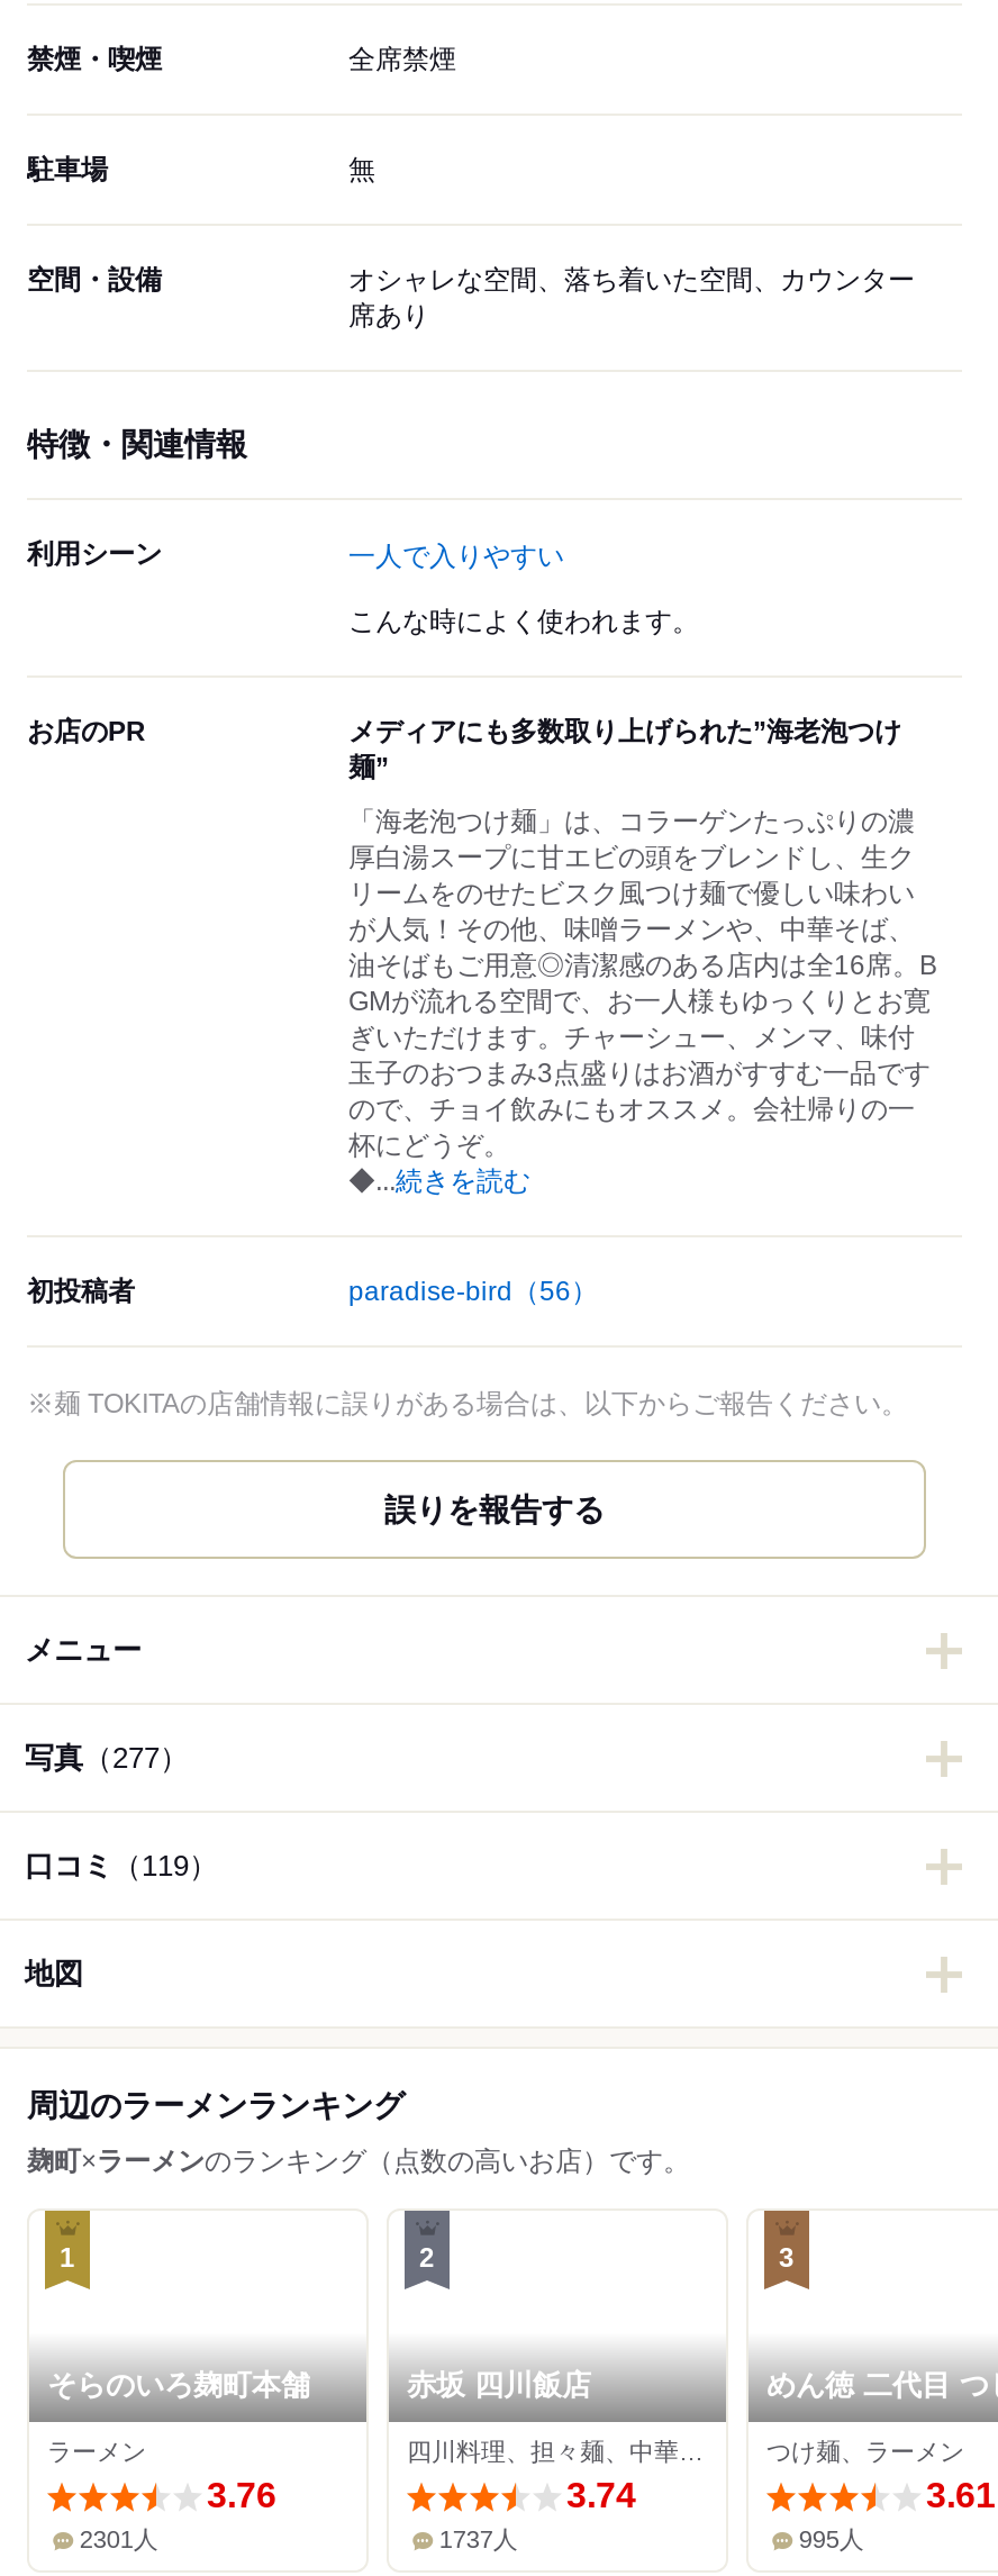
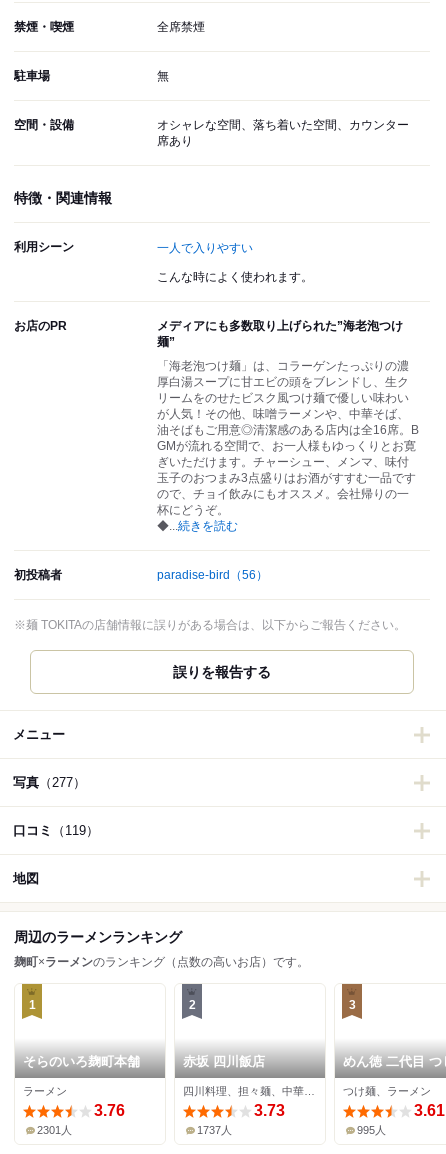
[566,2477,636,2515] 3.74 -> [254,1102,285,1119] 3.73

